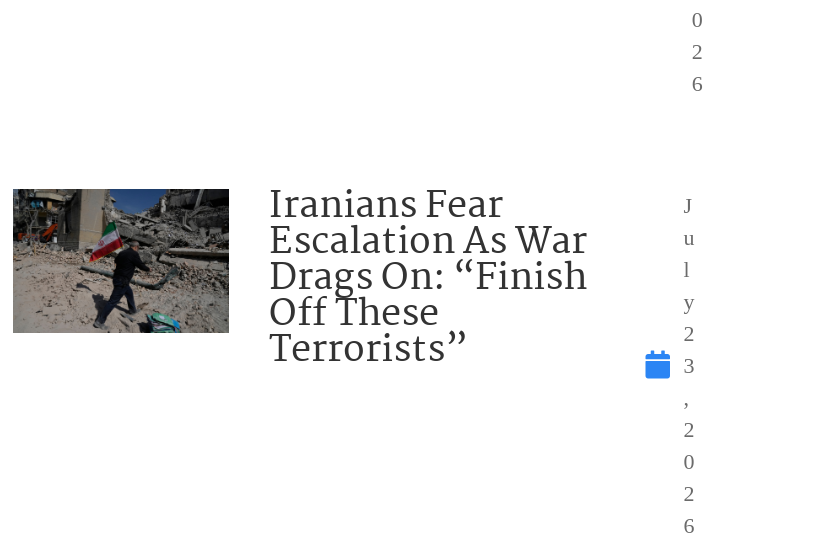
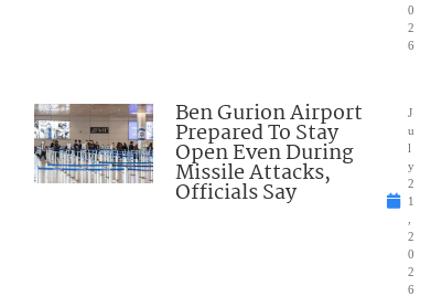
[11,176,587,380] [image] | Iranians Fear | Escalation As War | Drags On: “Finish | Off These | Terrorists” -> [33,97,363,210] [image] | Ben Gurion Airport | Prepared To Stay | Open Even During | Missile Attacks, | Officials Say
[684,352,696,376] 3 -> [407,194,414,208] 1

